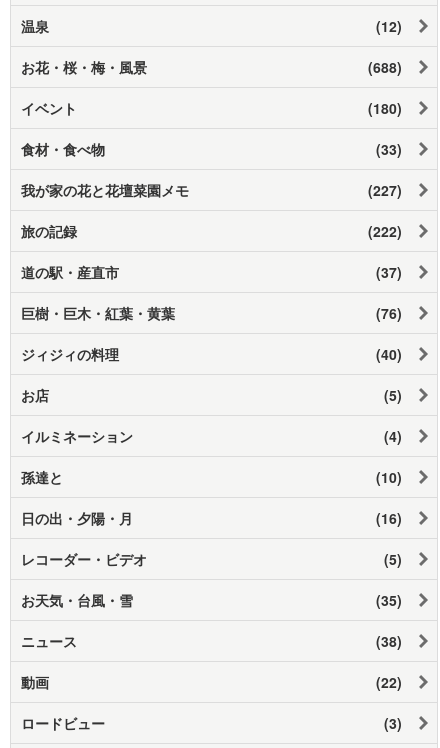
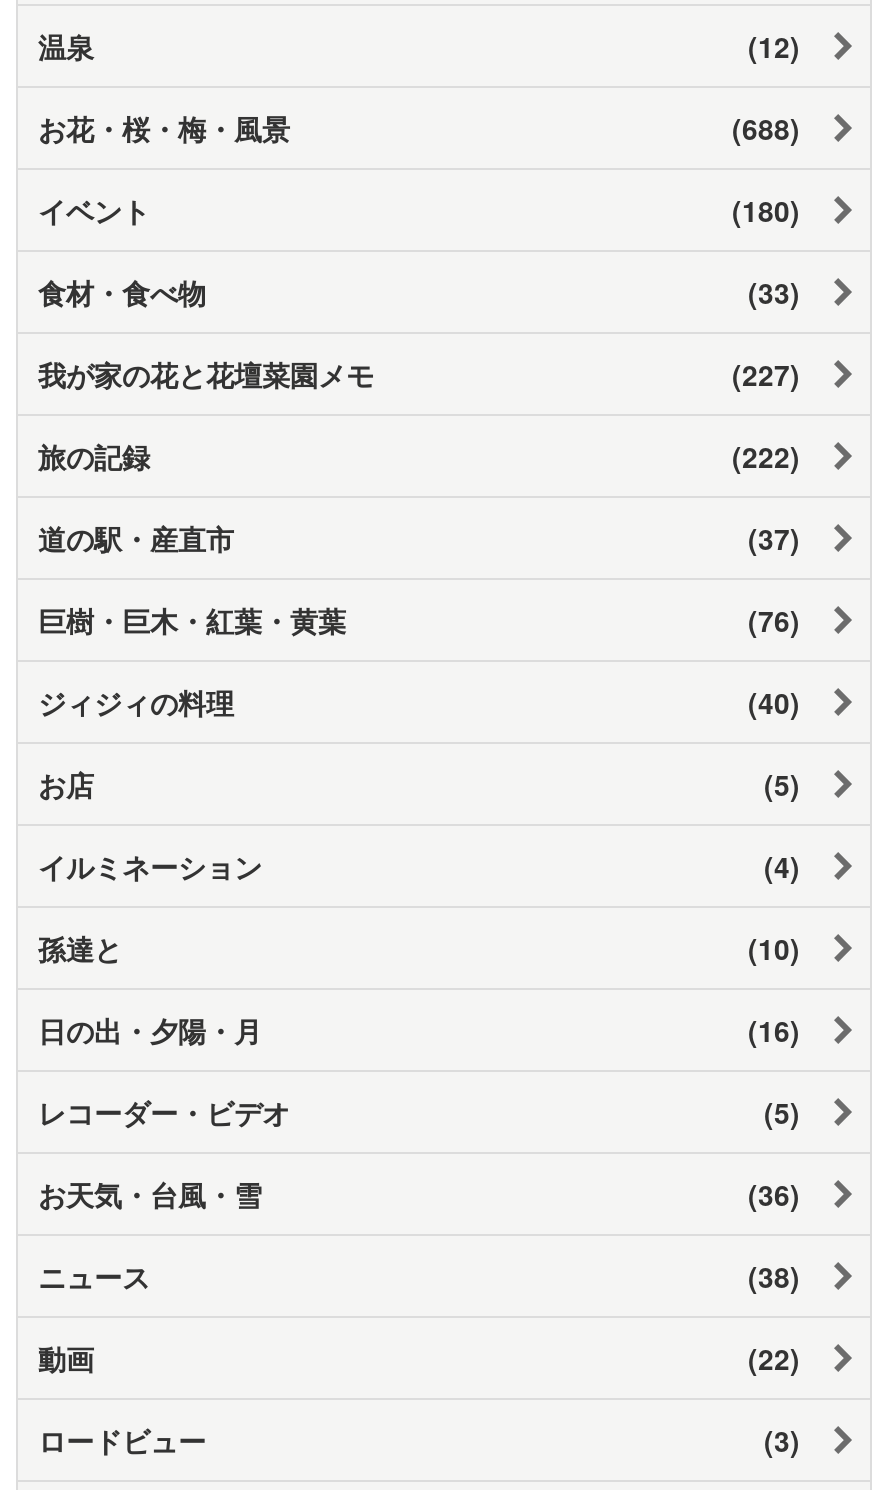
[376,590,402,610] (35) -> [748,1173,800,1213] (36)

